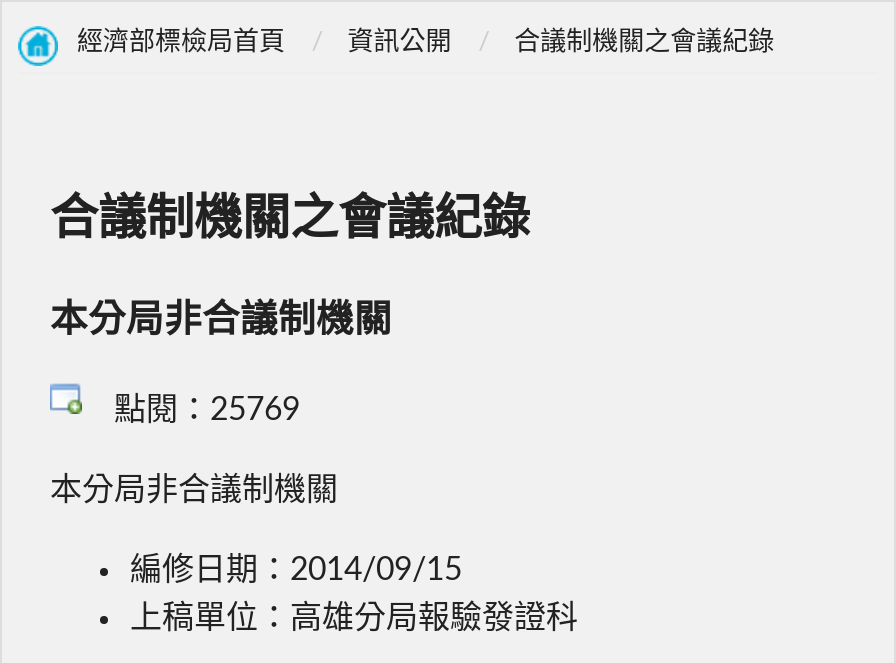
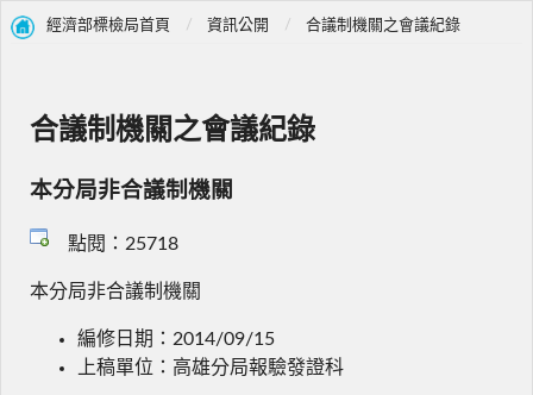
[114,394,300,426] 點閱：25769 -> [68,235,178,254] 點閱：25718

